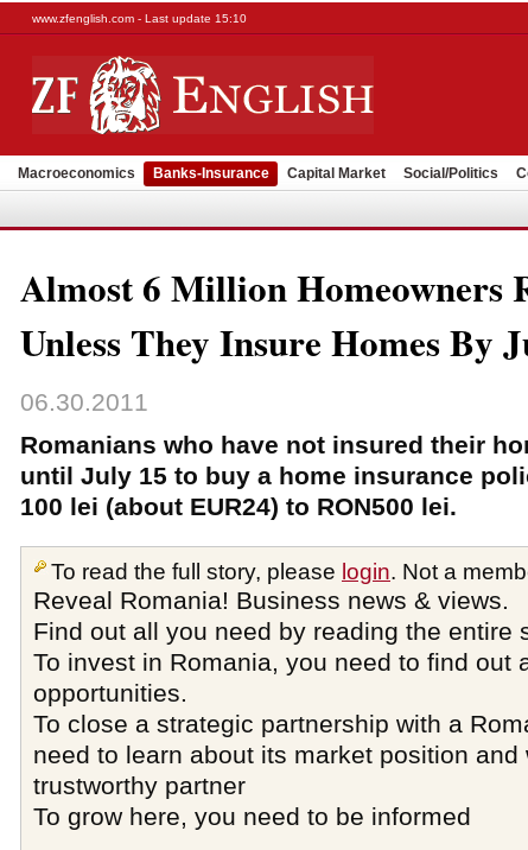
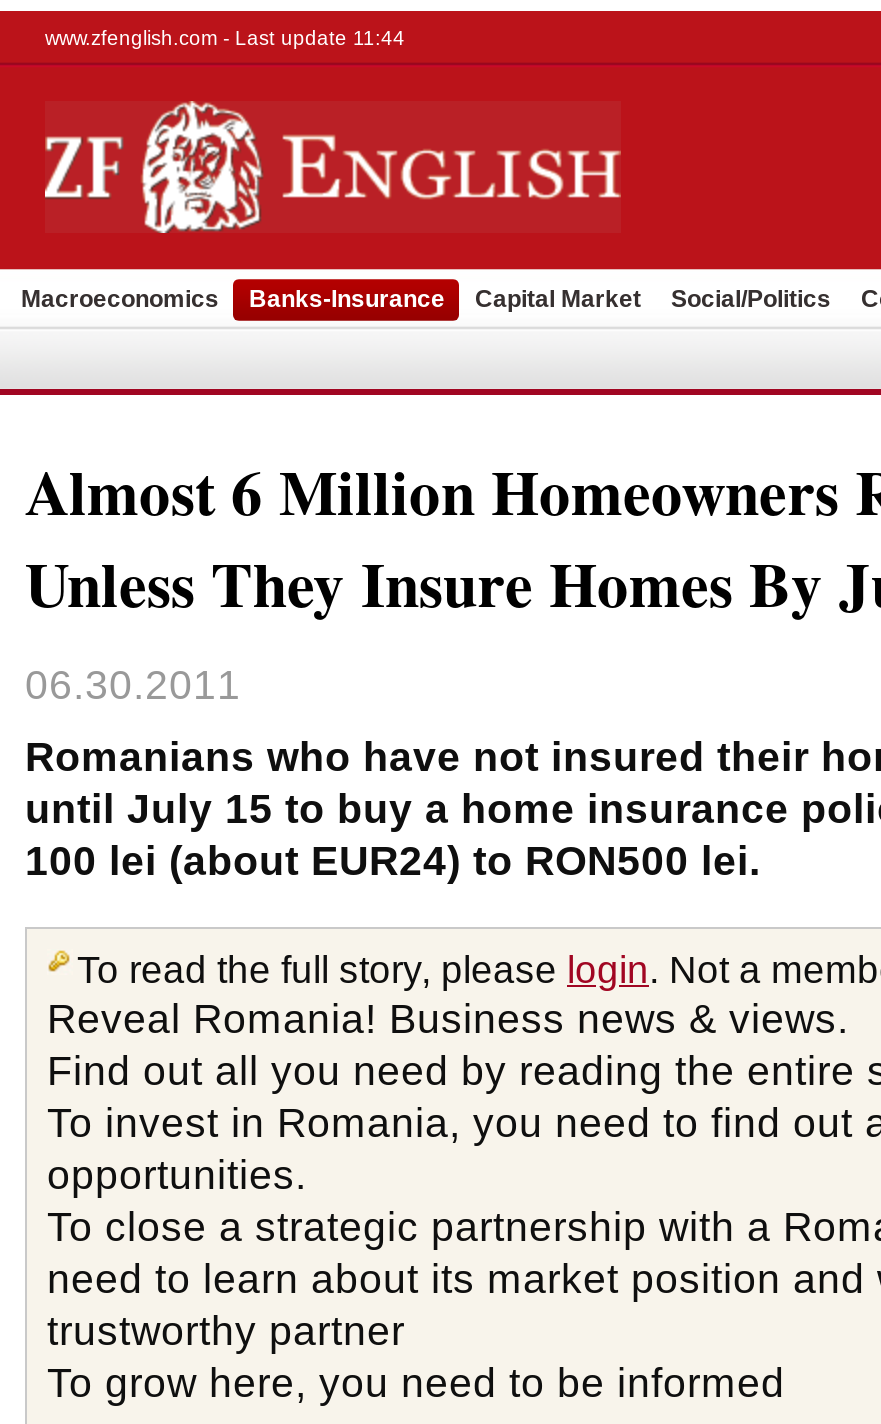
[32,12,247,25] www.zfenglish.com - Last update 15:10 -> [45,27,405,49] www.zfenglish.com - Last update 11:44

